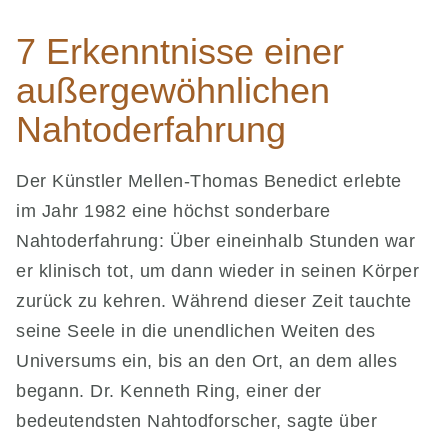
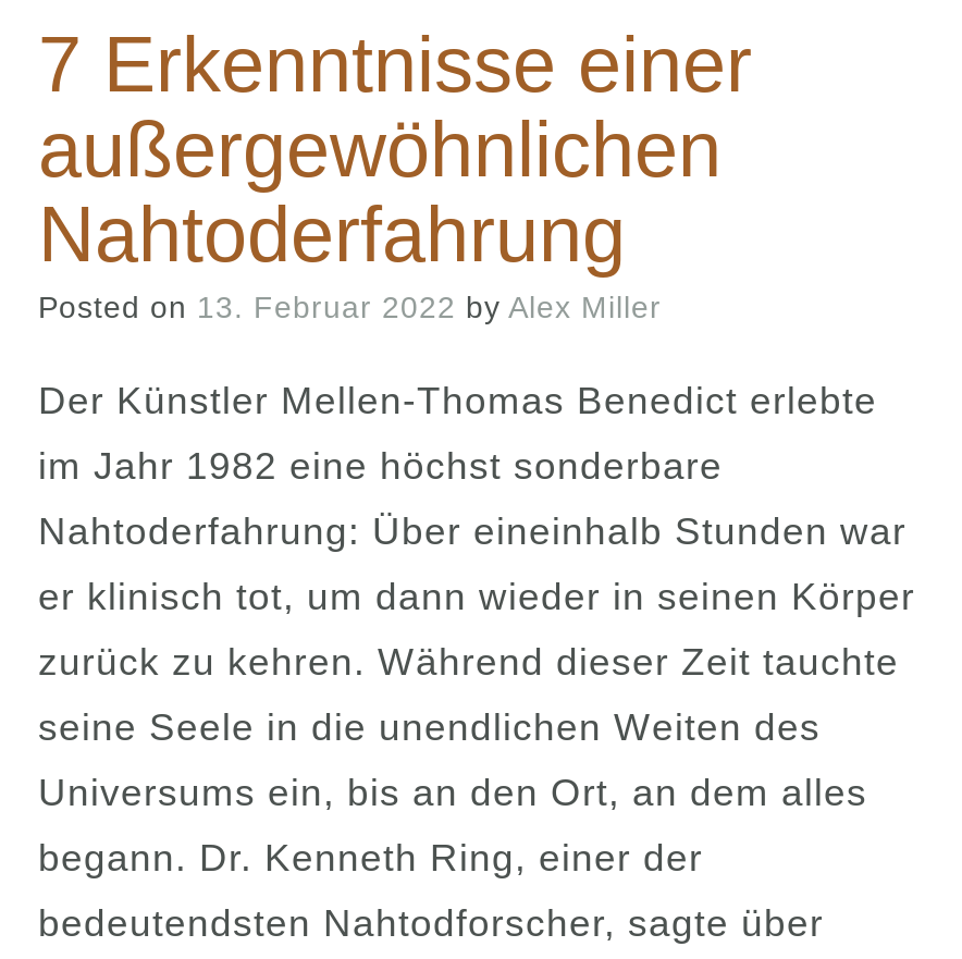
none -> [38,289,662,324] Posted on 13. Februar 2022 by Alex Miller

